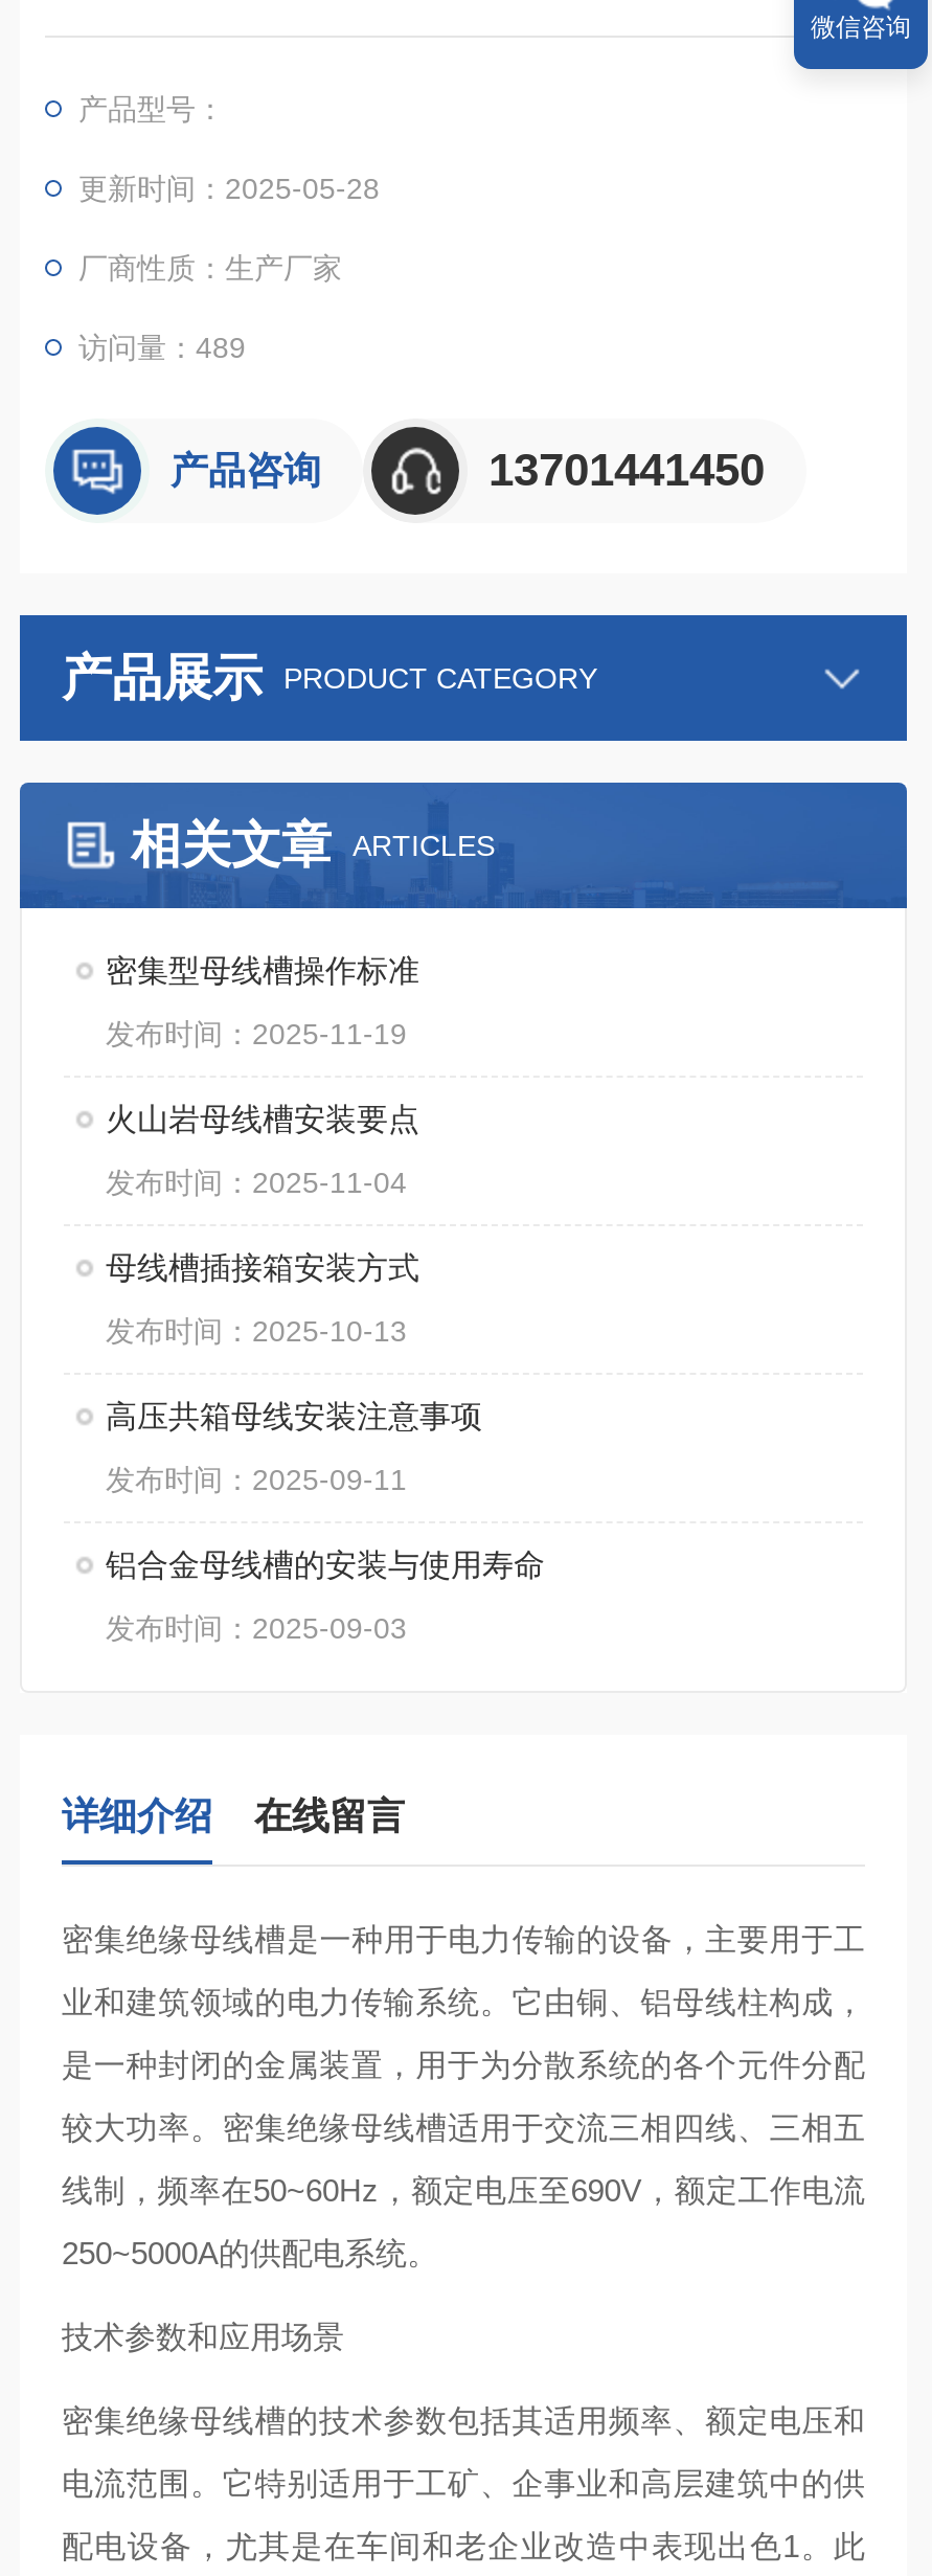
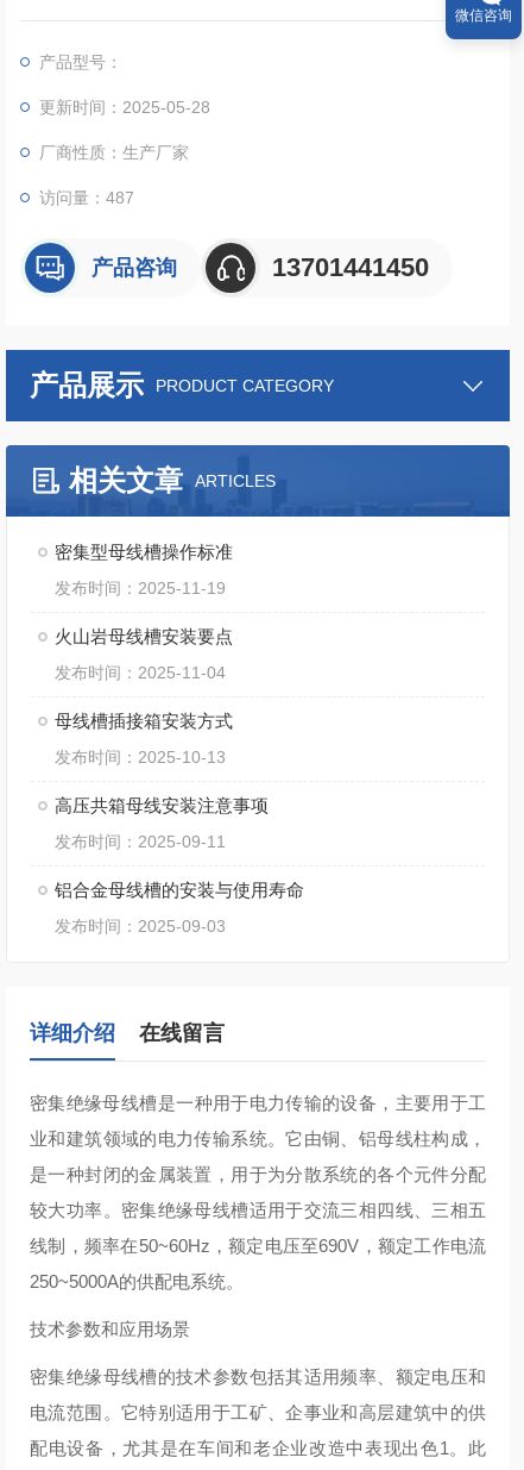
[78,331,246,364] 访问量：489 -> [39,188,134,207] 访问量：487

